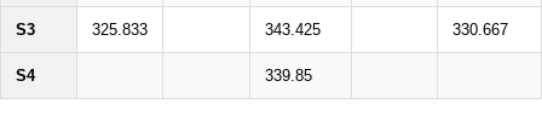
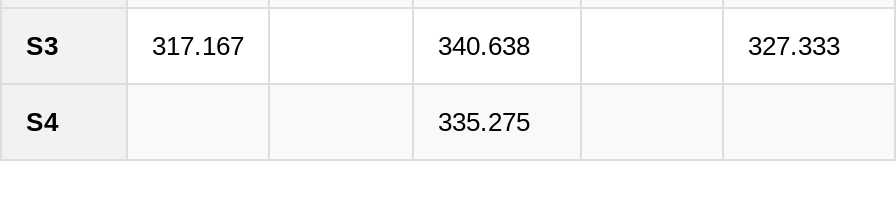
[92,21,148,39] 325.833 -> [152,31,244,61] 317.167
[265,21,321,39] 343.425 -> [438,31,530,61] 340.638
[452,21,508,39] 330.667 -> [748,31,840,61] 327.333
[265,67,312,85] 339.85 -> [438,107,530,137] 335.275

